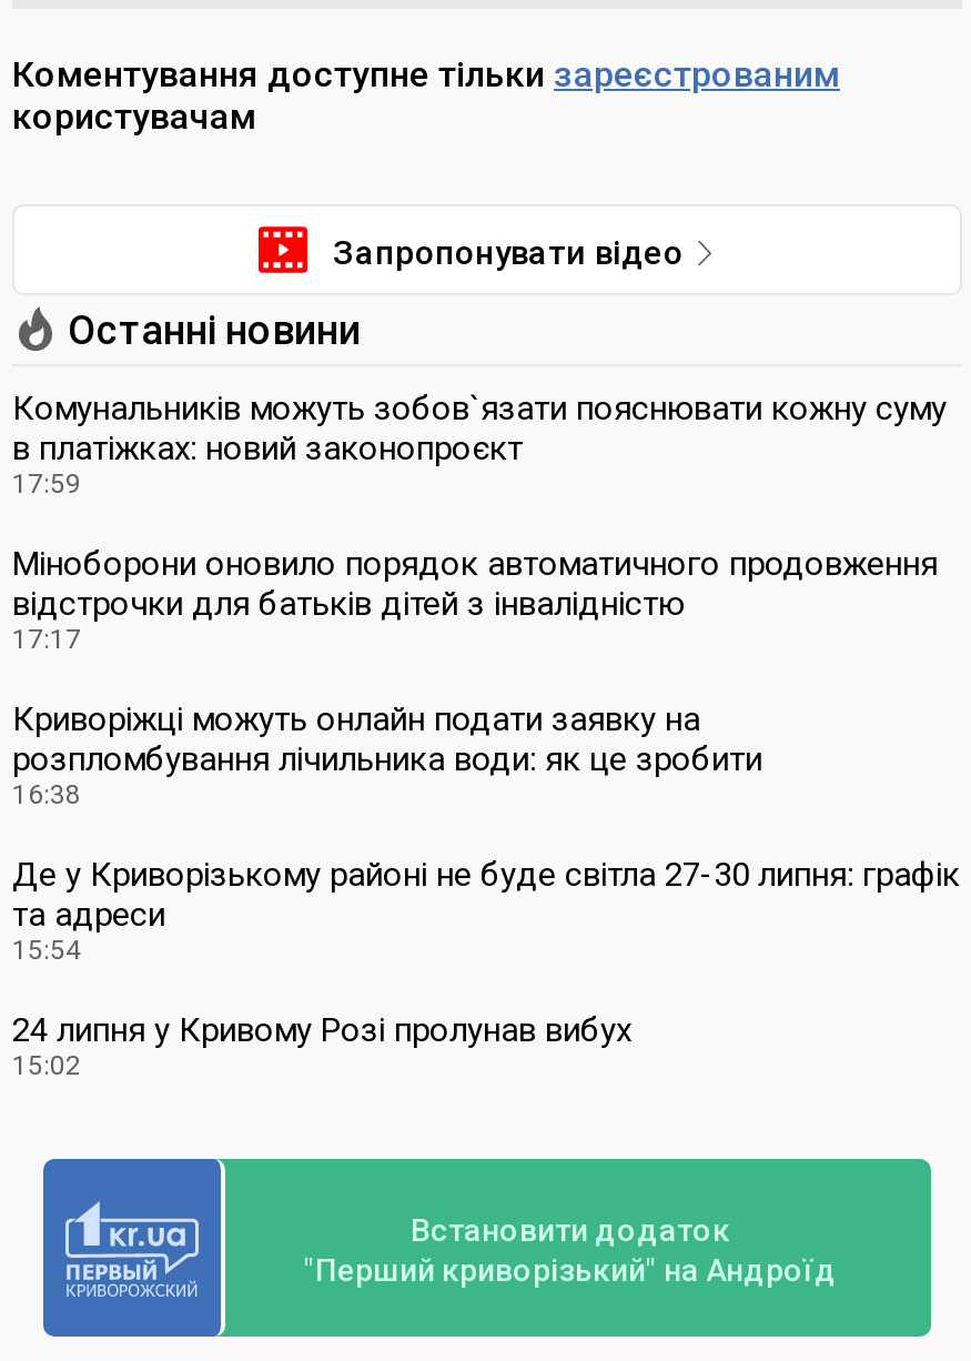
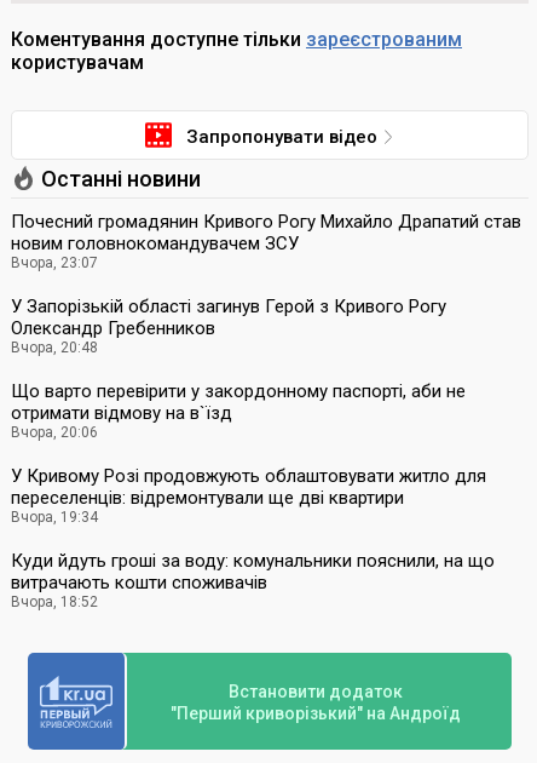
[12,389,947,500] Комунальників можуть зобов`язати пояснювати кожну суму | в платіжках: новий законопроєкт | 17:59 -> [11,211,521,272] Почесний громадянин Кривого Рогу Михайло Драпатий став | новим головнокомандувачем ЗСУ | Вчора, 23:07
[12,544,938,655] Міноборони оновило порядок автоматичного продовження | відстрочки для батьків дітей з інвалідністю | 17:17 -> [11,296,446,356] У Запорізькій області загинув Герой з Кривого Рогу | Олександр Гребенников | Вчора, 20:48
[12,700,762,811] Криворіжці можуть онлайн подати заявку на | розпломбування лічильника води: як це зробити | 16:38 -> [11,381,466,441] Що варто перевірити у закордонному паспорті, аби не | отримати відмову на в`їзд | Вчора, 20:06
[12,855,960,966] Де у Криворізькому районі не буде світла 27-30 липня: графік | та адреси | 15:54 -> [11,465,486,526] У Кривому Розі продовжують облаштовувати житло для | переселенців: відремонтували ще дві квартири | Вчора, 19:34
[12,1011,631,1082] 24 липня у Кривому Розі пролунав вибух | 15:02 -> [11,550,495,611] Куди йдуть гроші за воду: комунальники пояснили, на що | витрачають кошти споживачів | Вчора, 18:52

